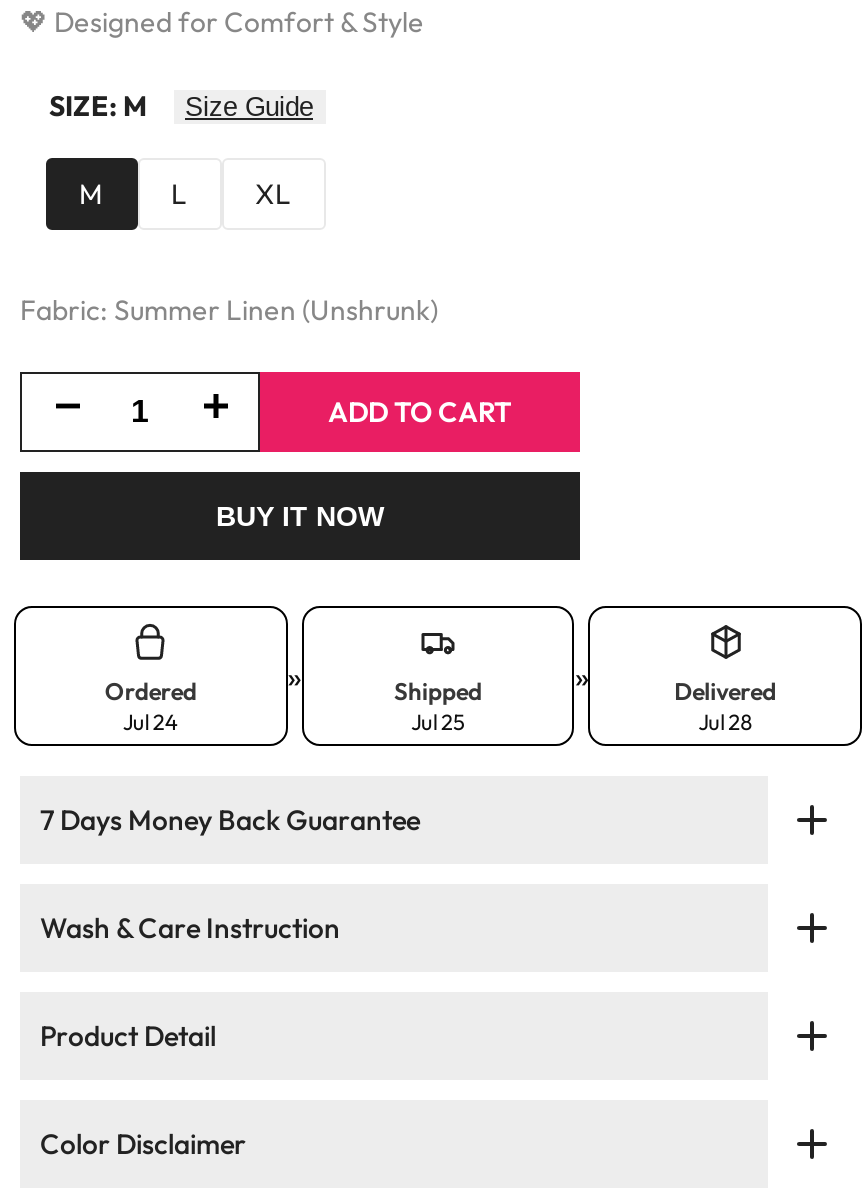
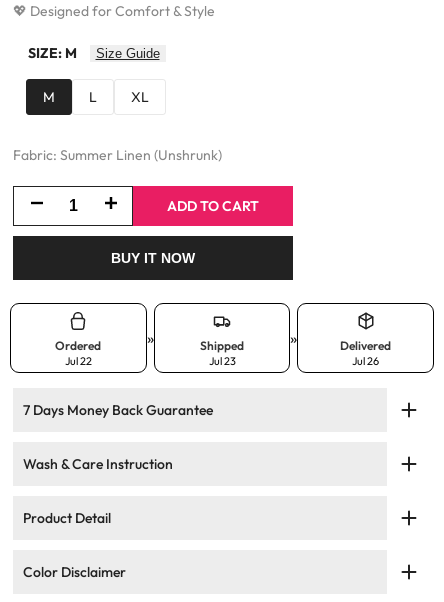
[123,708,179,736] Jul 24 -> [65,354,92,368] Jul 22
[411,708,465,736] Jul 25 -> [208,354,235,368] Jul 23
[698,708,752,736] Jul 28 -> [352,354,379,368] Jul 26

